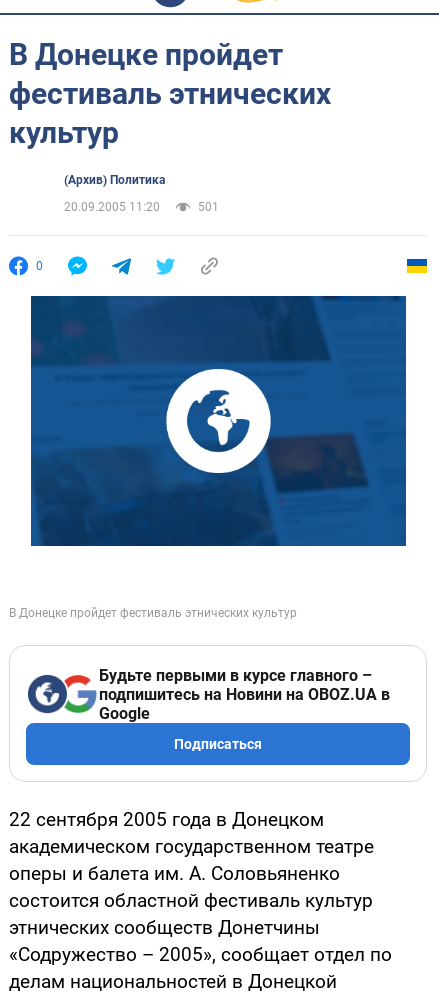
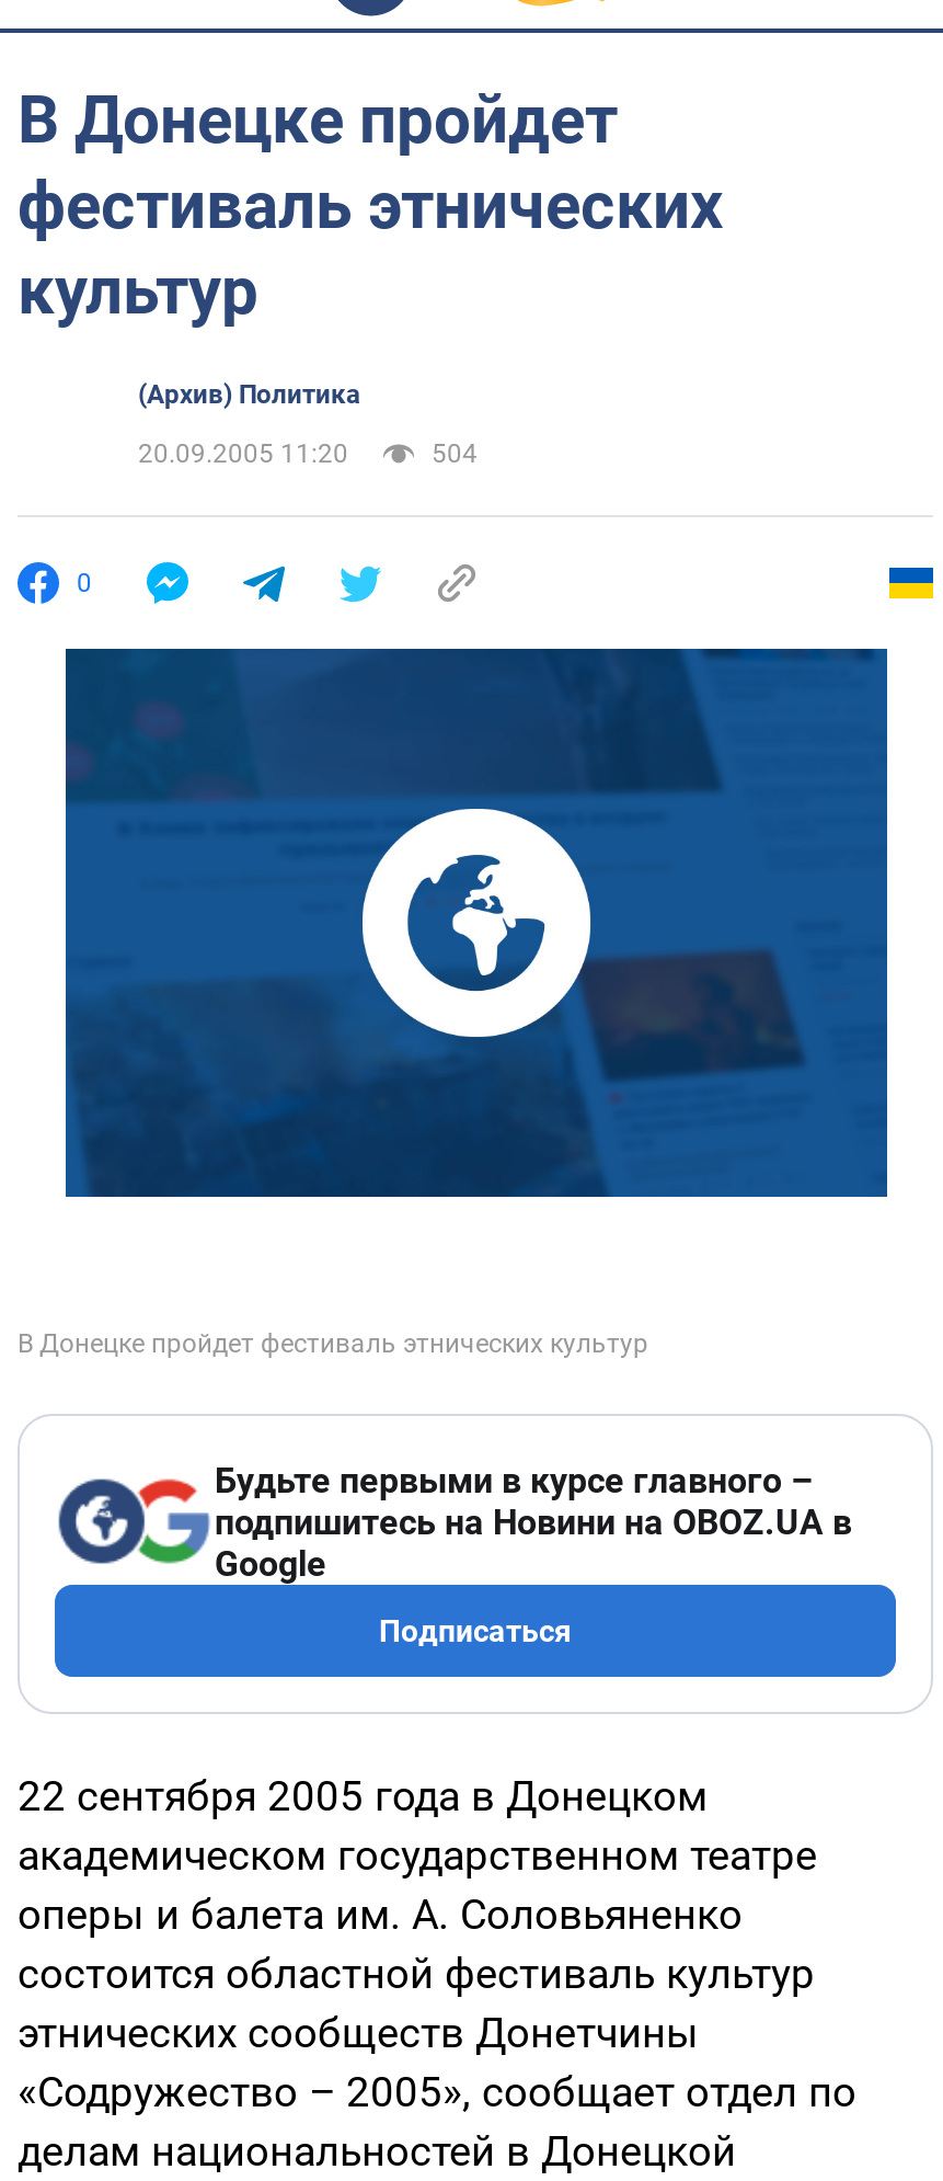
[198,200,219,214] 501 -> [432,438,478,469] 504

